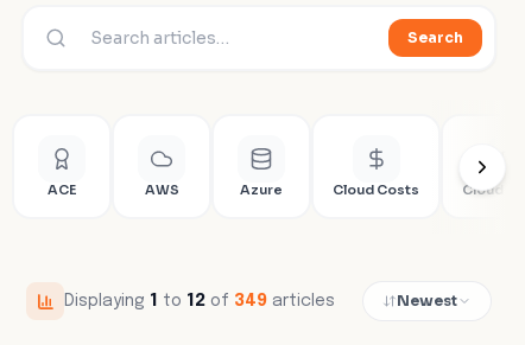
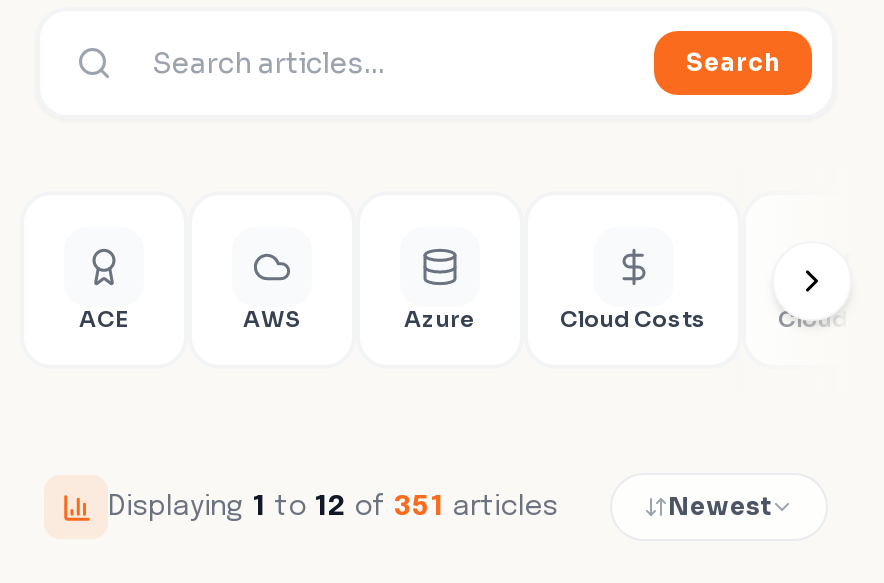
[64,292,335,309] Displaying 1 to 12 of 349 articles -> [108,492,558,520] Displaying 1 to 12 of 351 articles

